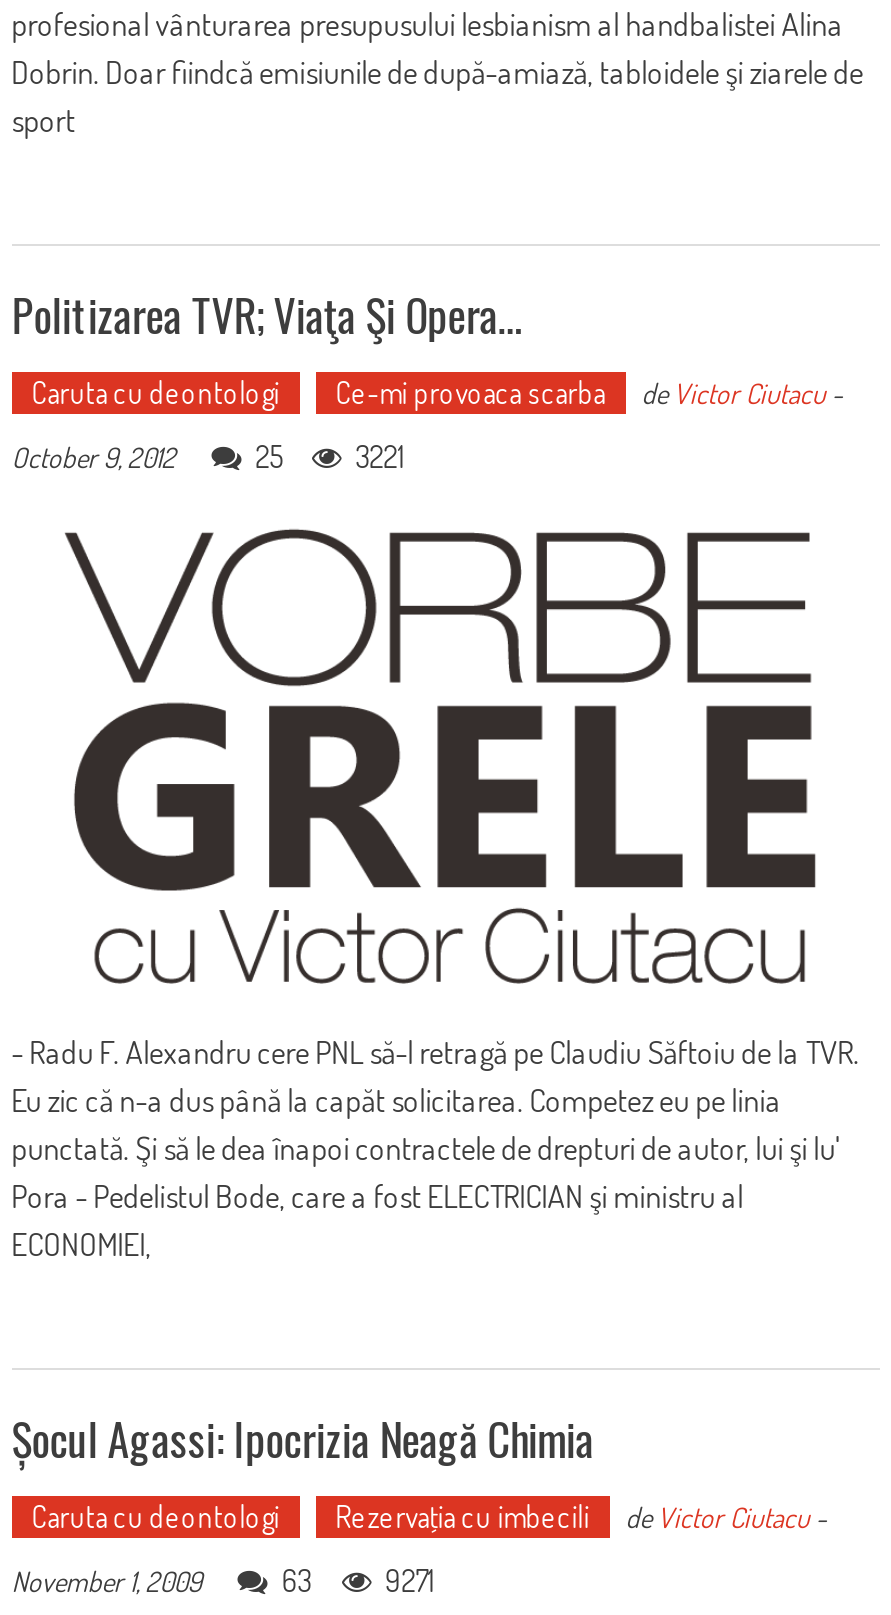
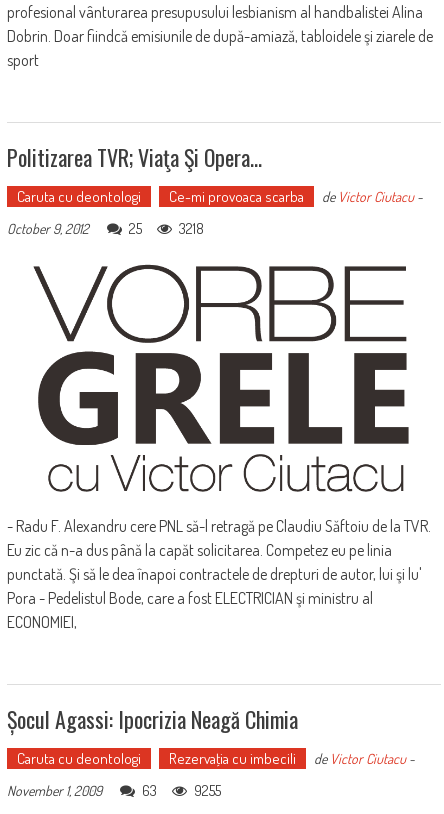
[255,439,403,477] 25 3221 -> [129,219,204,238] 25 3218
[281,1563,433,1601] 63 9271 -> [142,781,221,800] 63 9255

